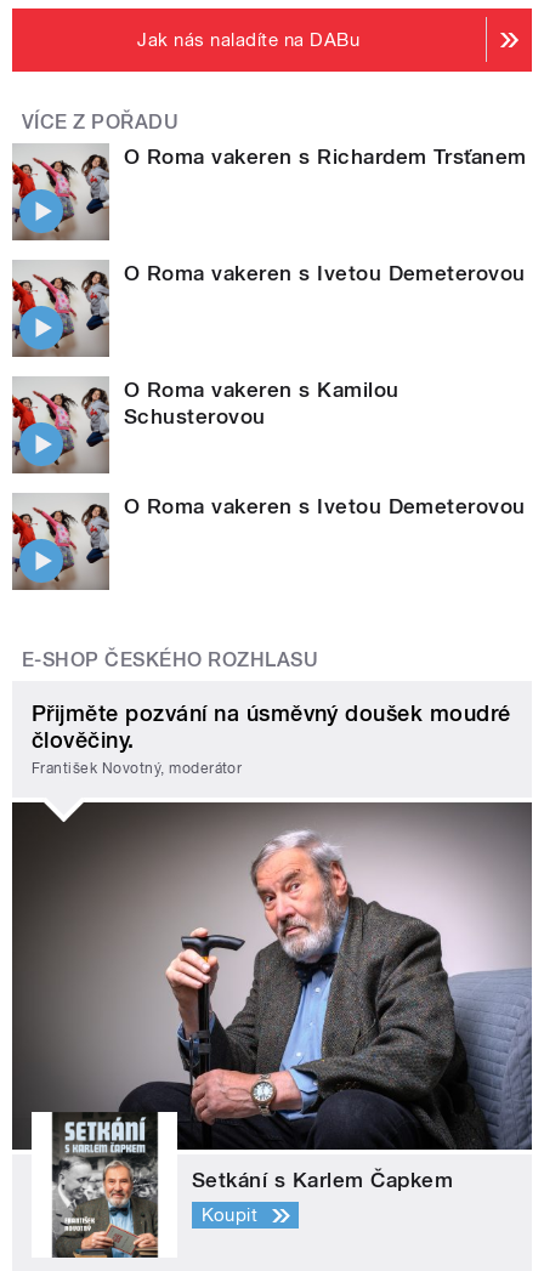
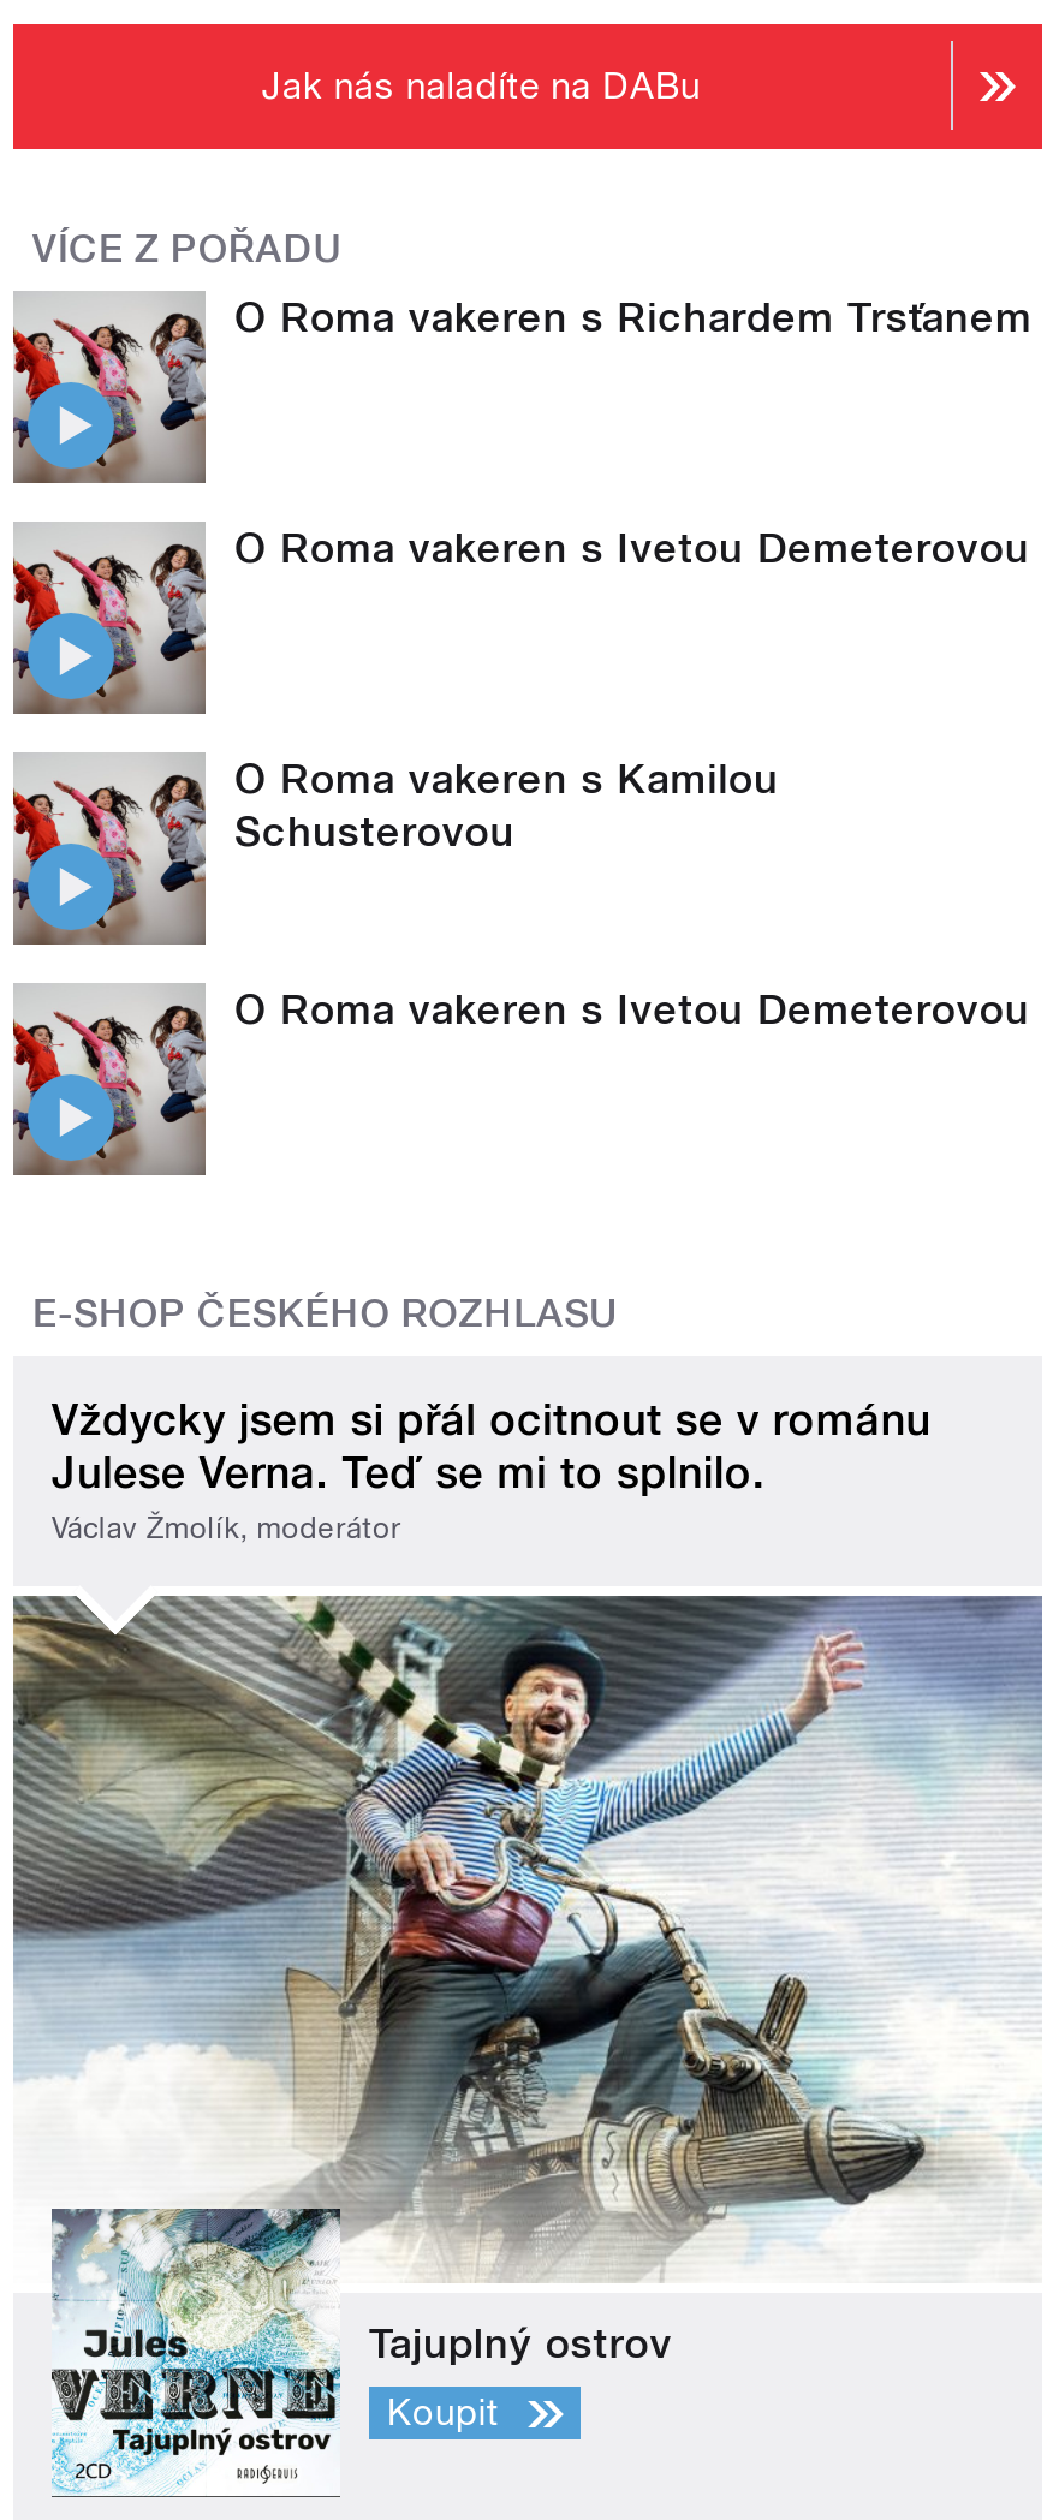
[32,700,511,777] Přijměte pozvání na úsměvný doušek moudré | člověčiny. | František Novotný, moderátor -> [52,1393,931,1545] Vždycky jsem si přál ocitnout se v románu | Julese Verna. Teď se mi to splnilo. | Václav Žmolík, moderátor
[11,801,533,1259] [image] | Setkání s Karlem Čapkem -> [11,1593,1045,2497] [image] | Tajuplný ostrov

